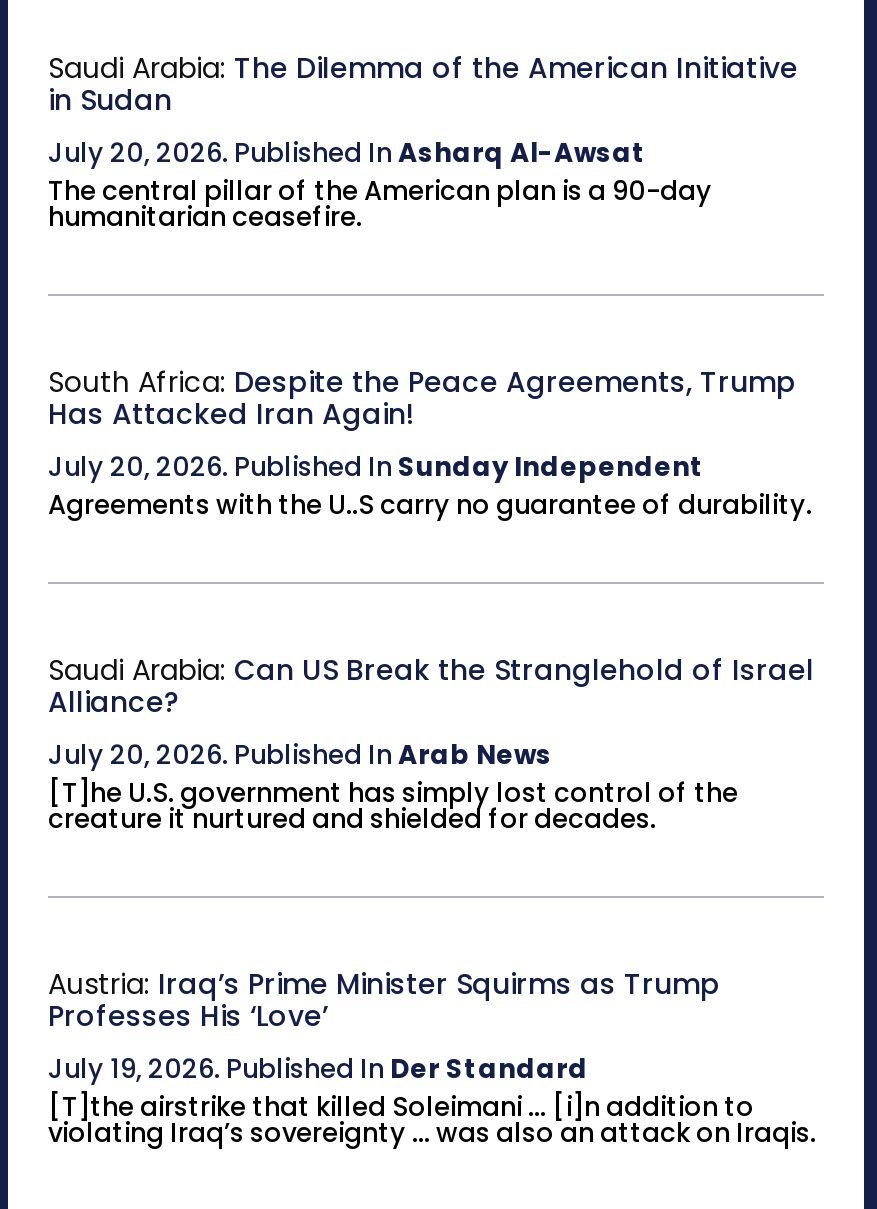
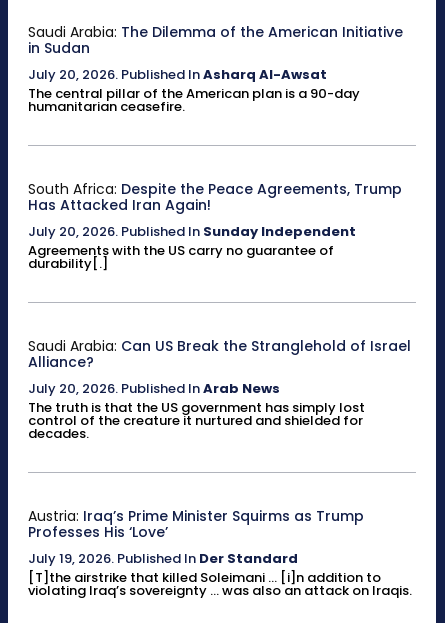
[48,486,812,524] Agreements with the U..S carry no guarantee of durability. -> [28,241,334,273] Agreements with the US carry no guarantee of | durability[.]
[48,774,738,838] [T]he U.S. government has simply lost control of the | creature it nurtured and shielded for decades. -> [28,398,365,443] The truth is that the US government has simply lost | control of the creature it nurtured and shielded for | decades.

